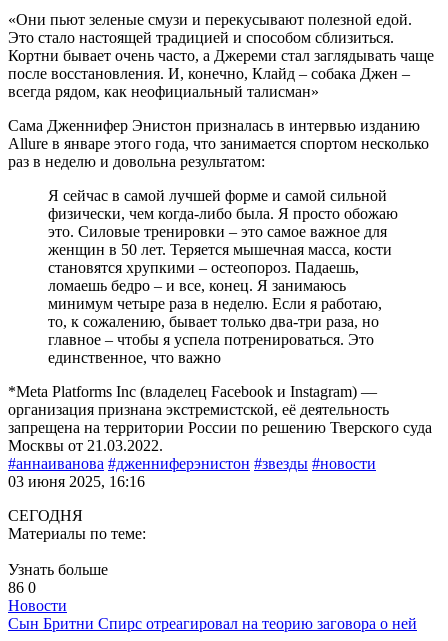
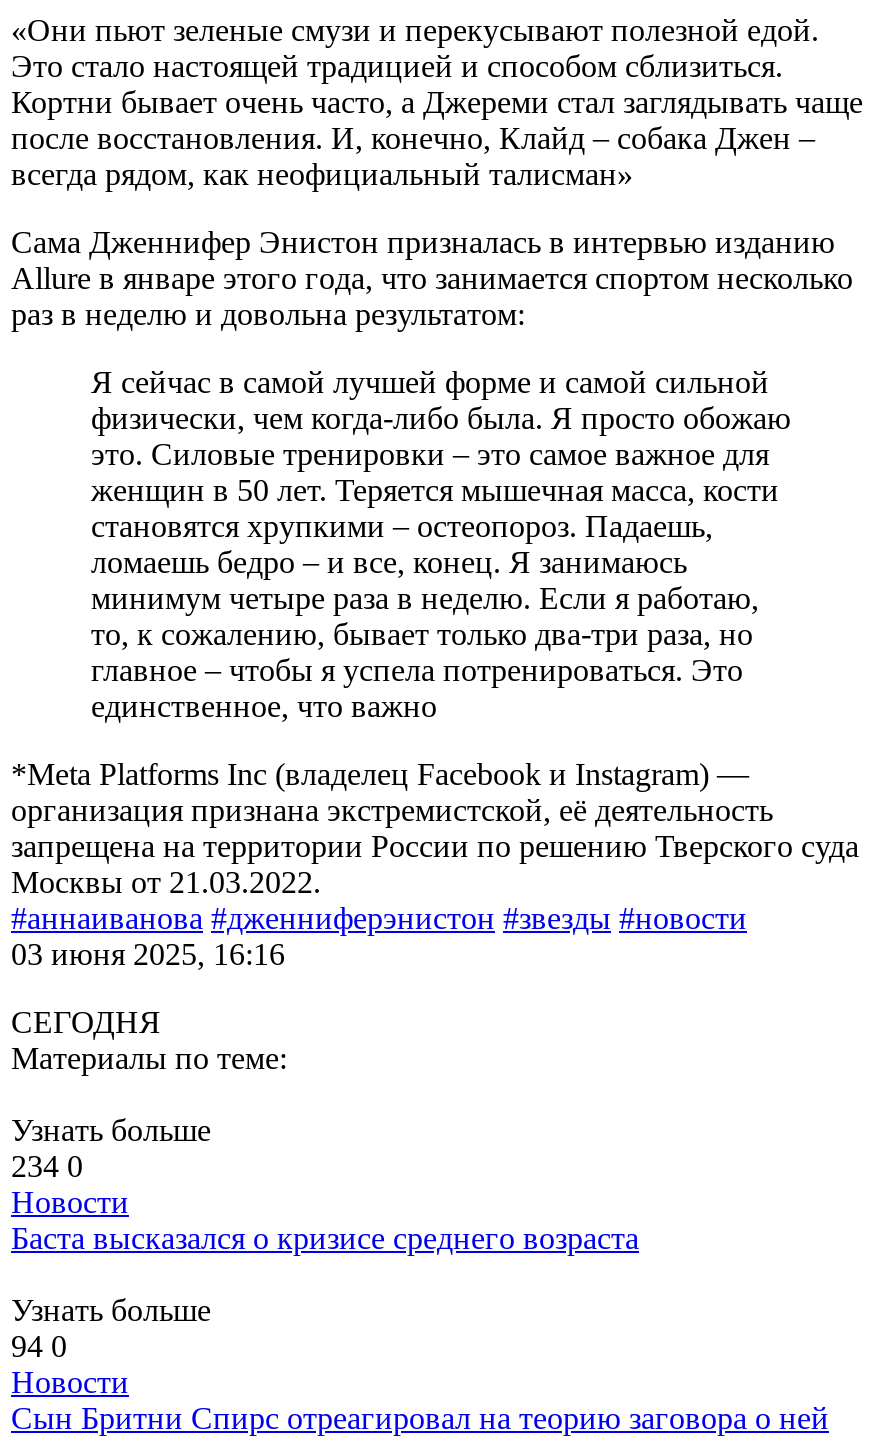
[8,579,36,596] 86 0 -> [11,1149,639,1363] 234 0 | Новости | Баста высказался о кризисе среднего возраста | Узнать больше | 94 0

